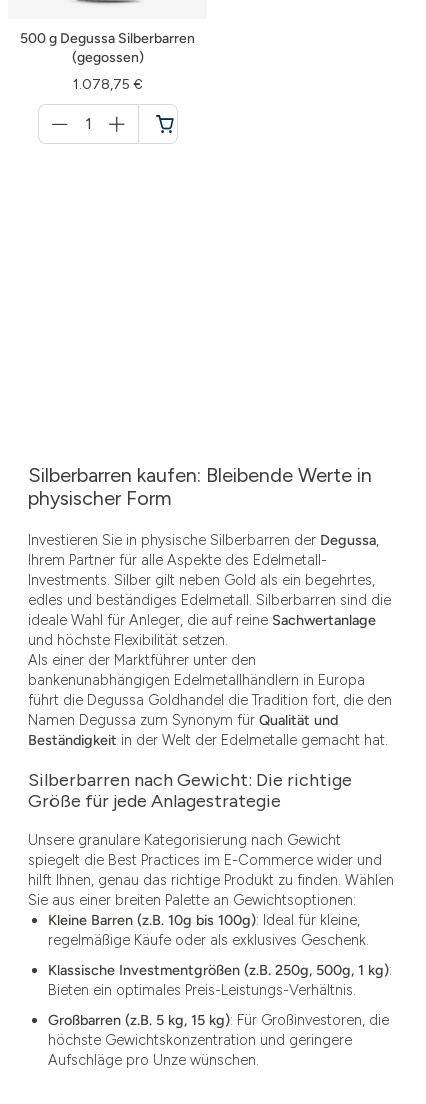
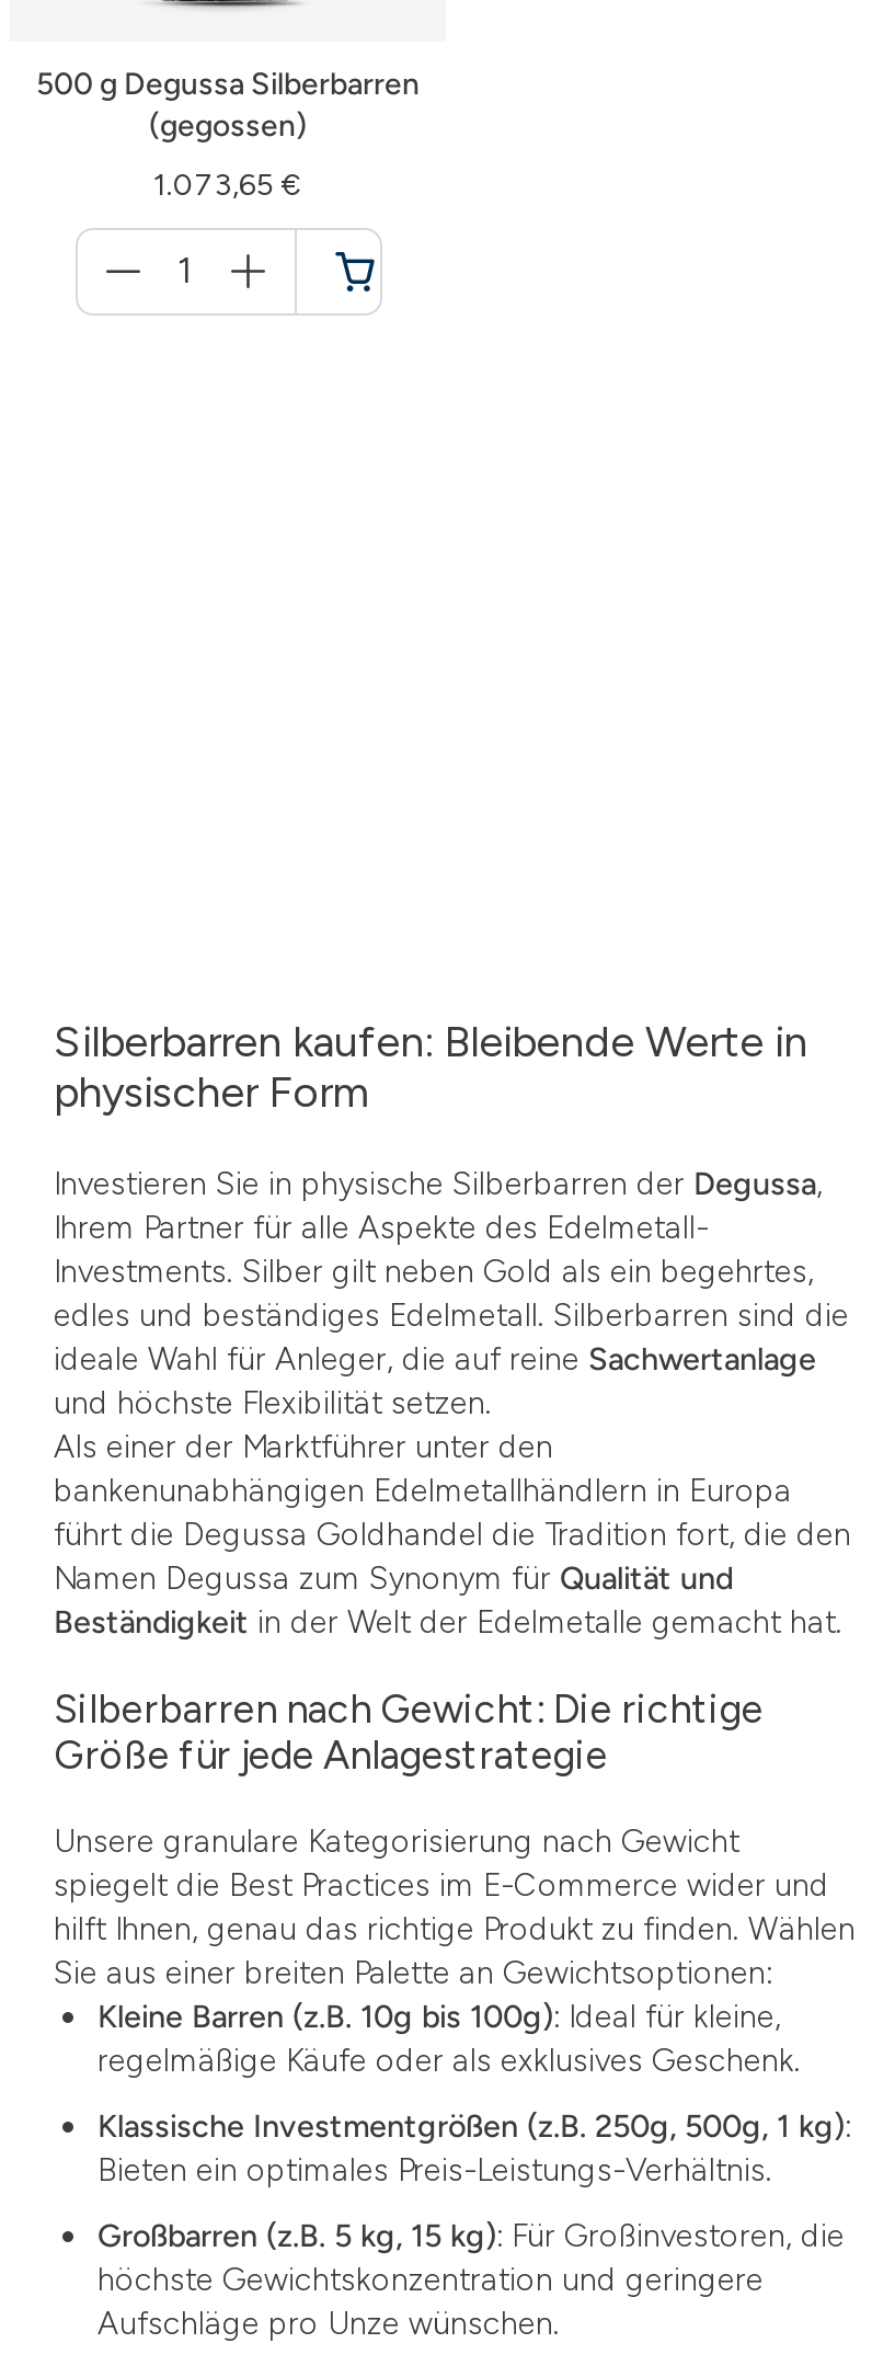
[72,76,142,93] 1.078,75 € -> [153,167,302,204] 1.073,65 €

